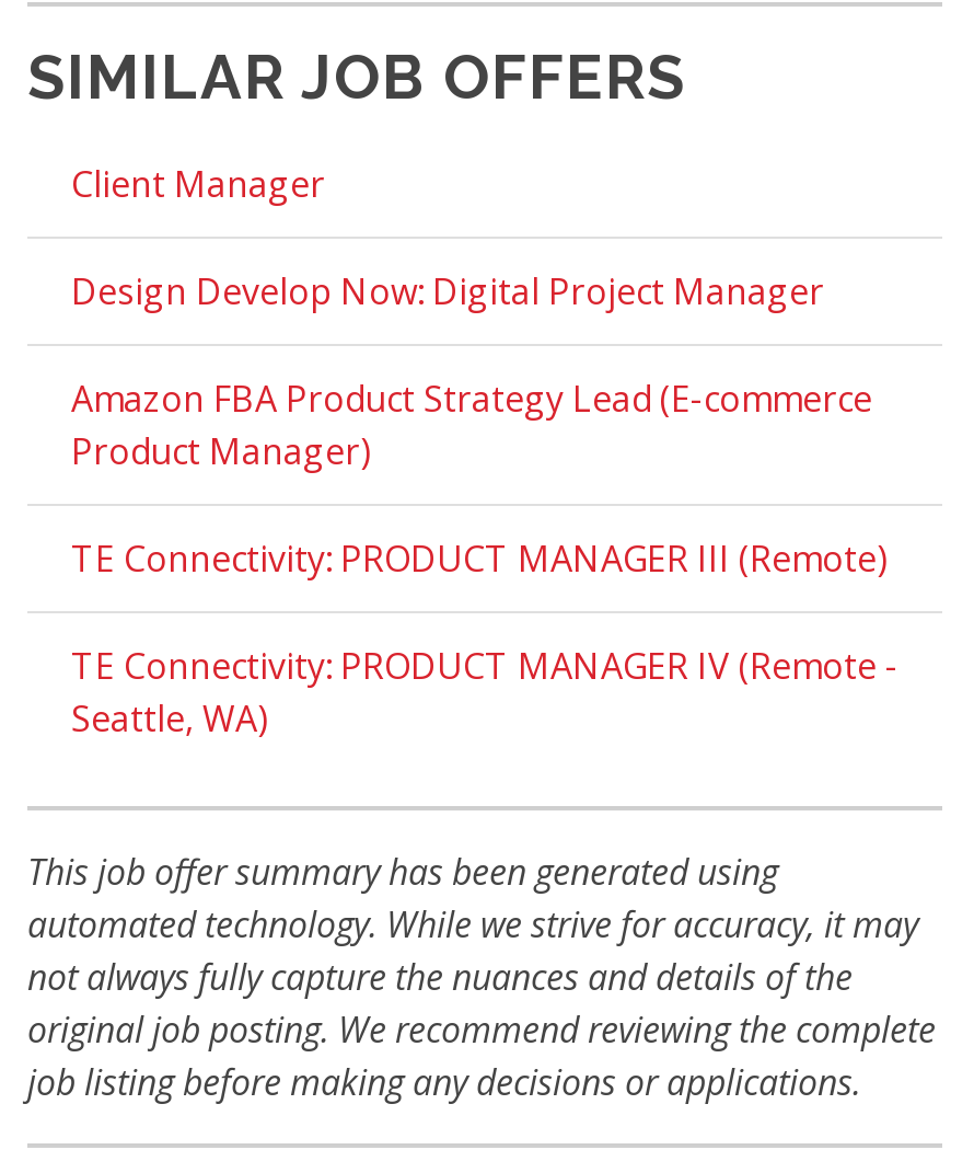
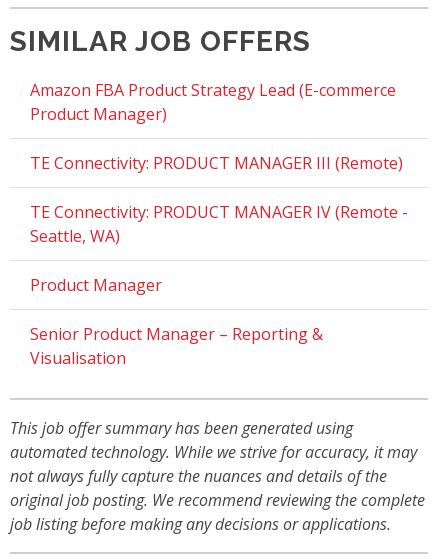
[71,160,824,315] Client Manager | Design Develop Now: Digital Project Manager -> none
moved [71,375,898,743] -> [30,79,408,247]: Amazon FBA Product Strategy Lead (E-commerce | Product Manager) | TE Connectivity: PRODUCT MANAGER III (Remote) | TE Connectivity: PRODUCT MANAGER IV (Remote - | Seattle, WA)
none -> [30,274,323,369] Product Manager | Senior Product Manager – Reporting & | Visualisation

